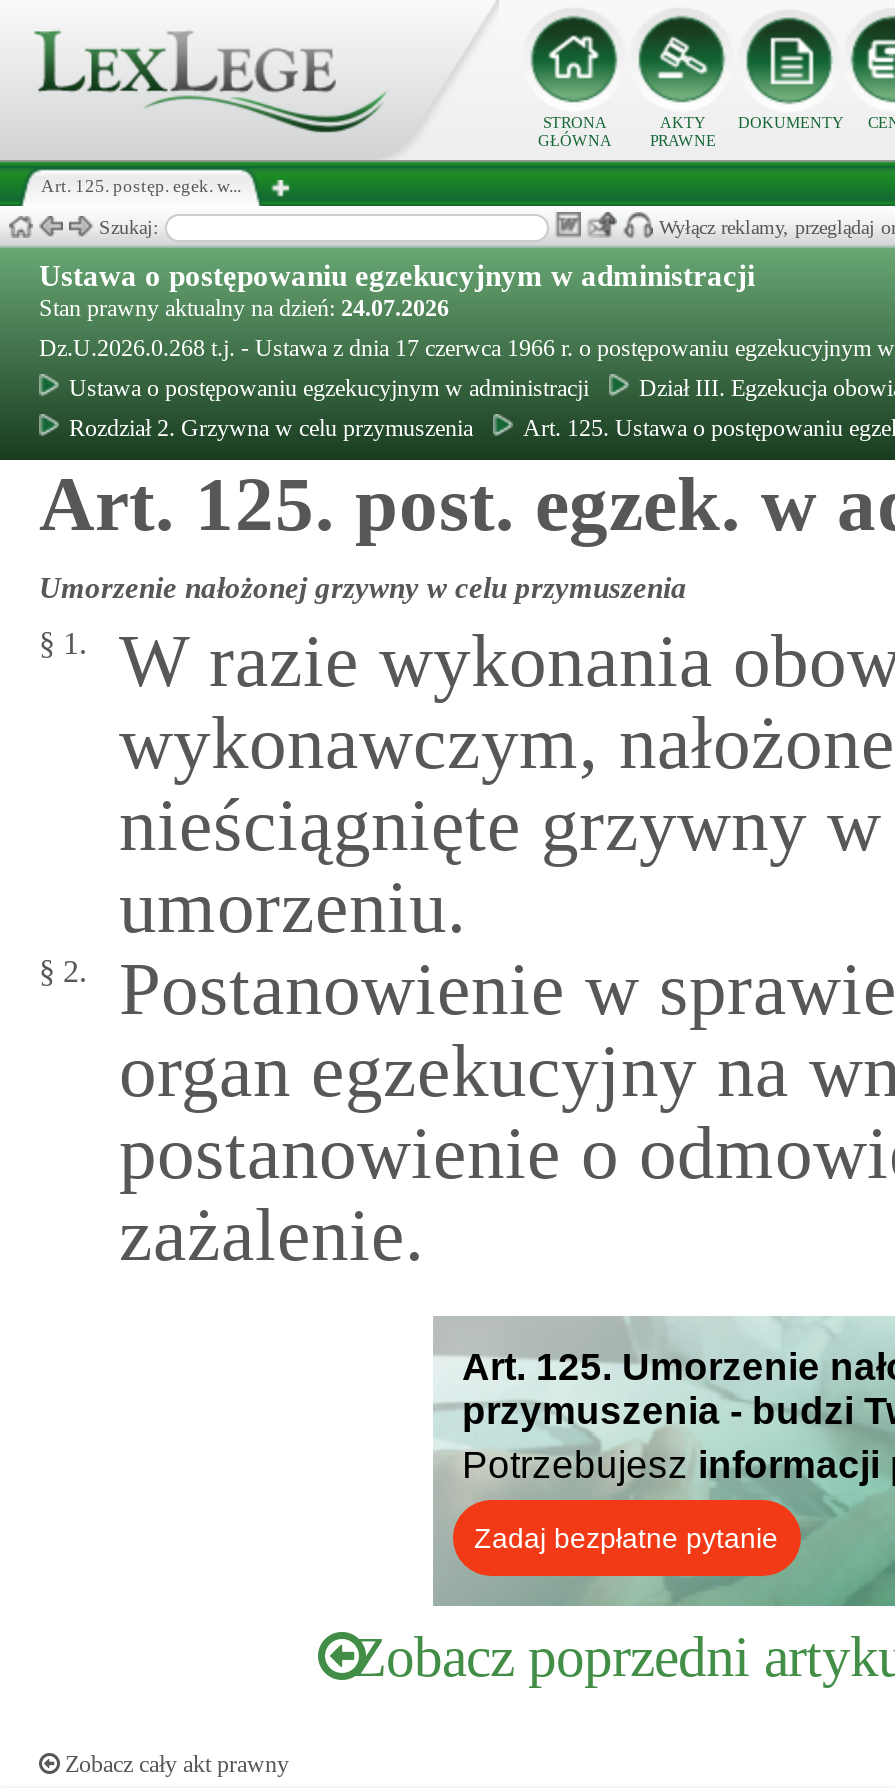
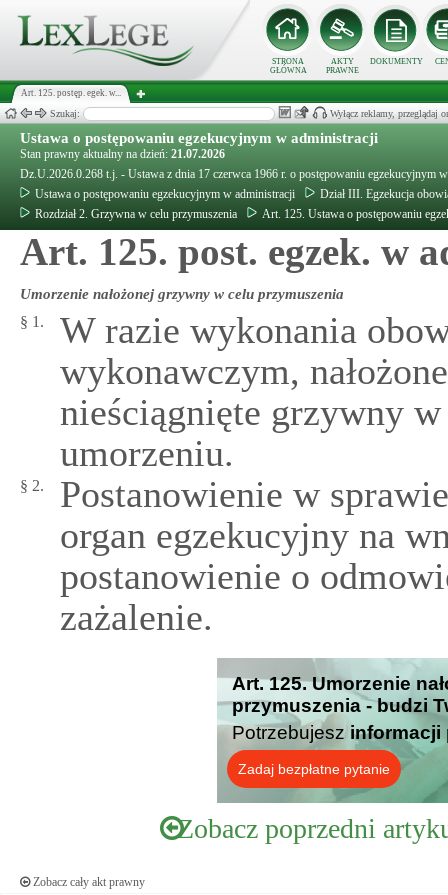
[39,294,449,322] Stan prawny aktualny na dzień: 24.07.2026 -> [20,147,225,161] Stan prawny aktualny na dzień: 21.07.2026

